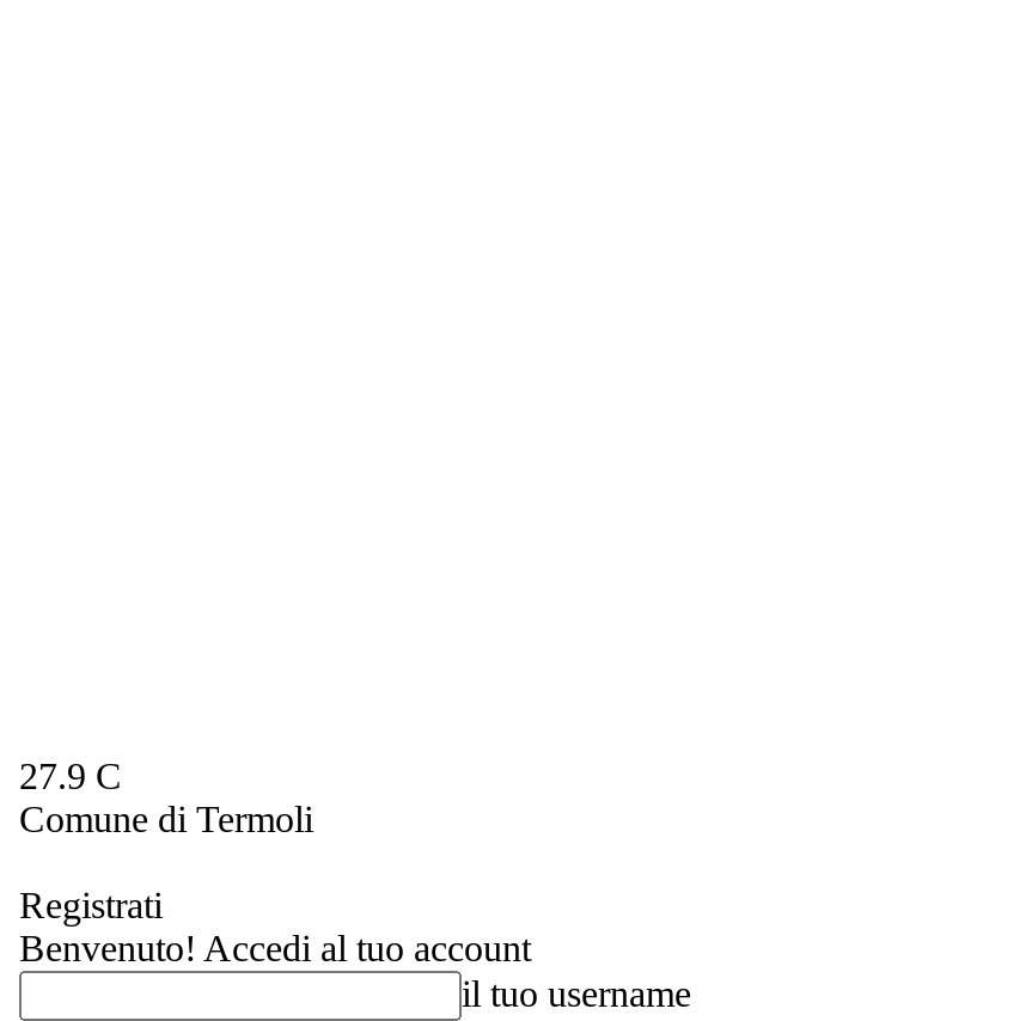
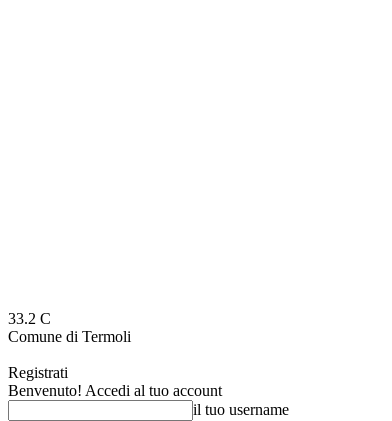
[19,756,122,796] 27.9 C -> [8,310,51,327] 33.2 C

